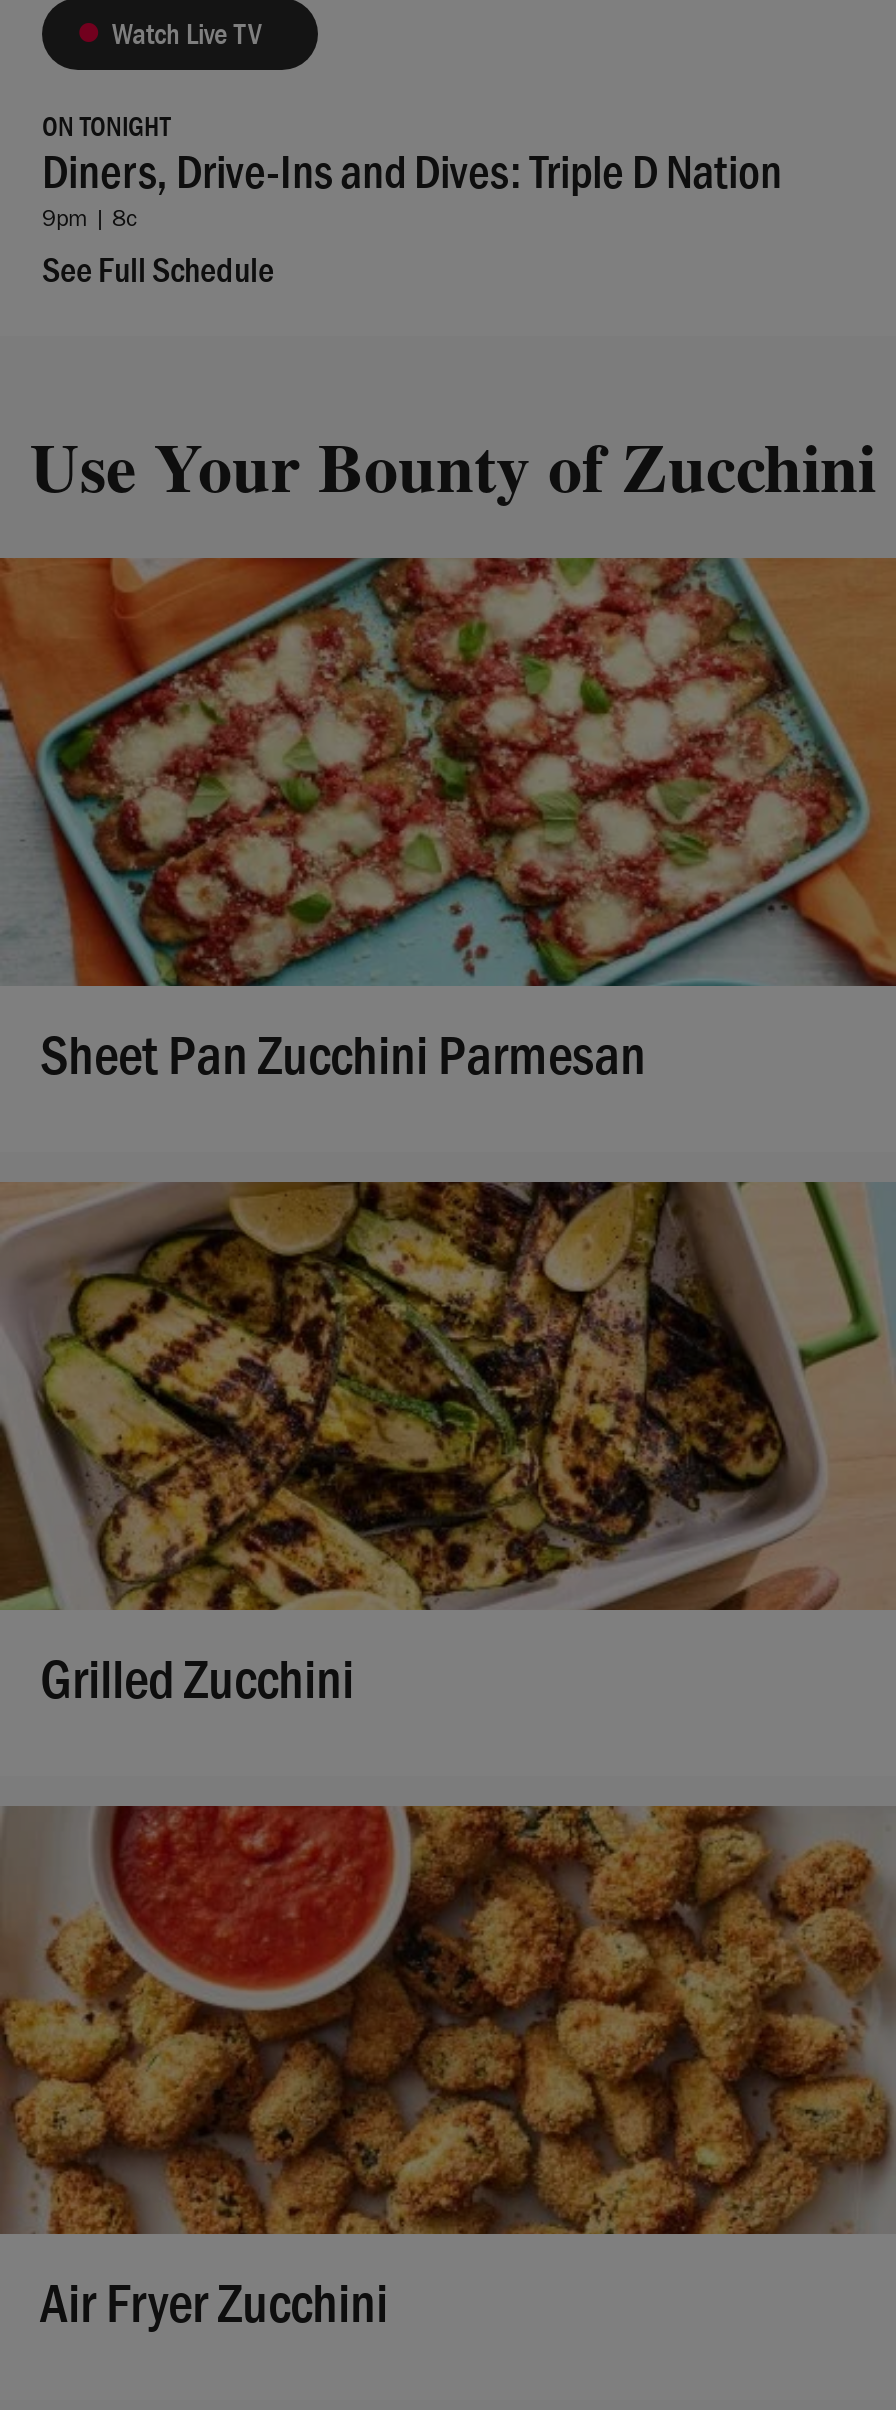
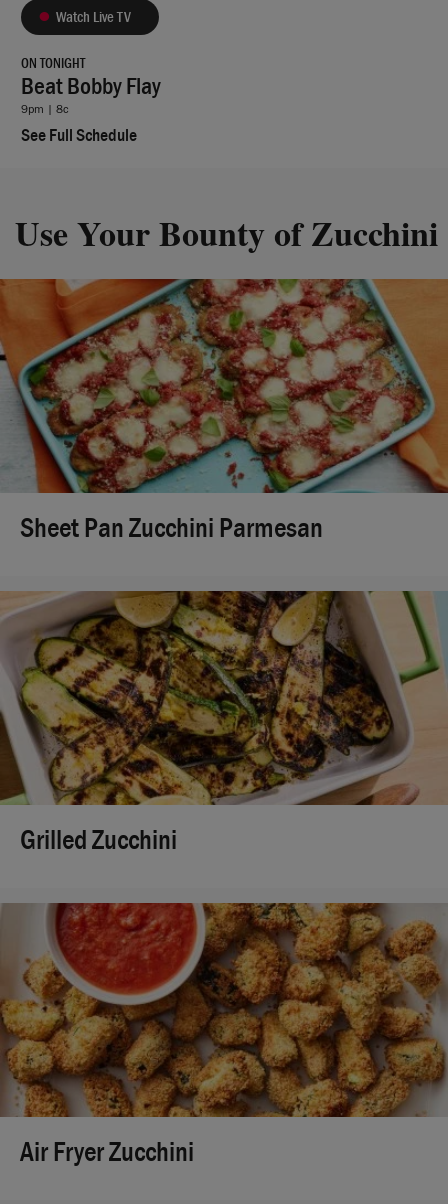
[42,156,782,204] Diners, Drive-Ins and Dives: Triple D Nation -> [21,78,161,102] Beat Bobby Flay

